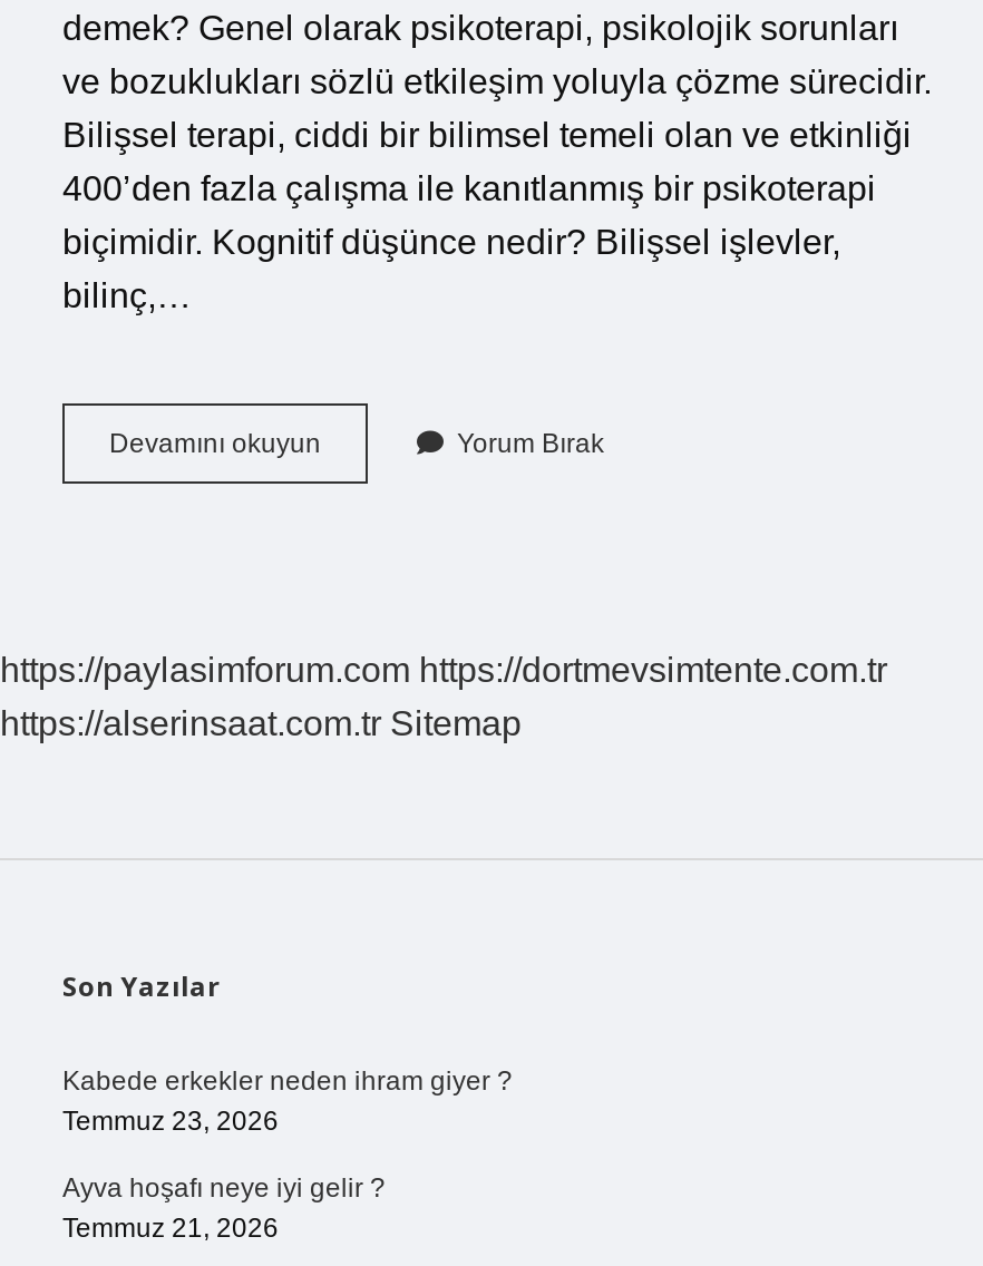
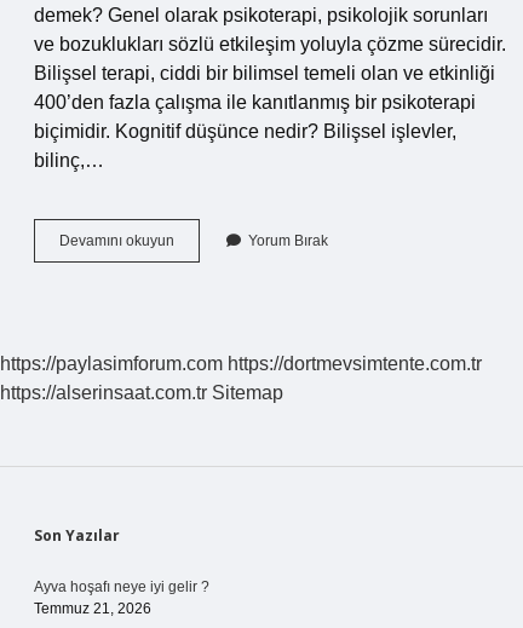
[62,1065,513,1137] Kabede erkekler neden ihram giyer ? | Temmuz 23, 2026 -> none

